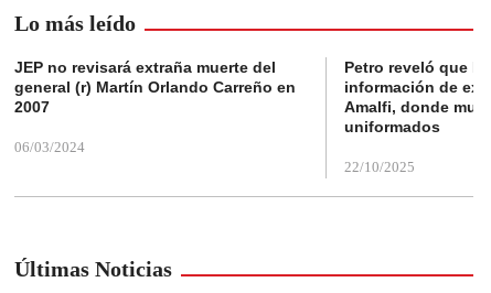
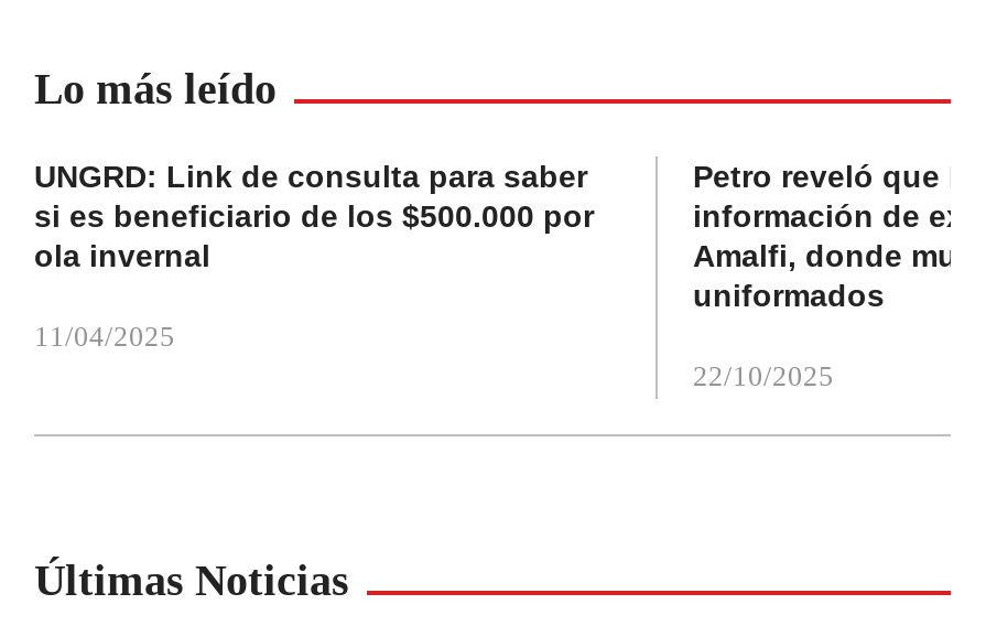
[14,59,296,116] JEP no revisará extraña muerte del | general (r) Martín Orlando Carreño en | 2007 -> [34,159,594,274] UNGRD: Link de consulta para saber | si es beneficiario de los $500.000 por | ola invernal
[14,139,85,156] 06/03/2024 -> [34,320,175,353] 11/04/2025

